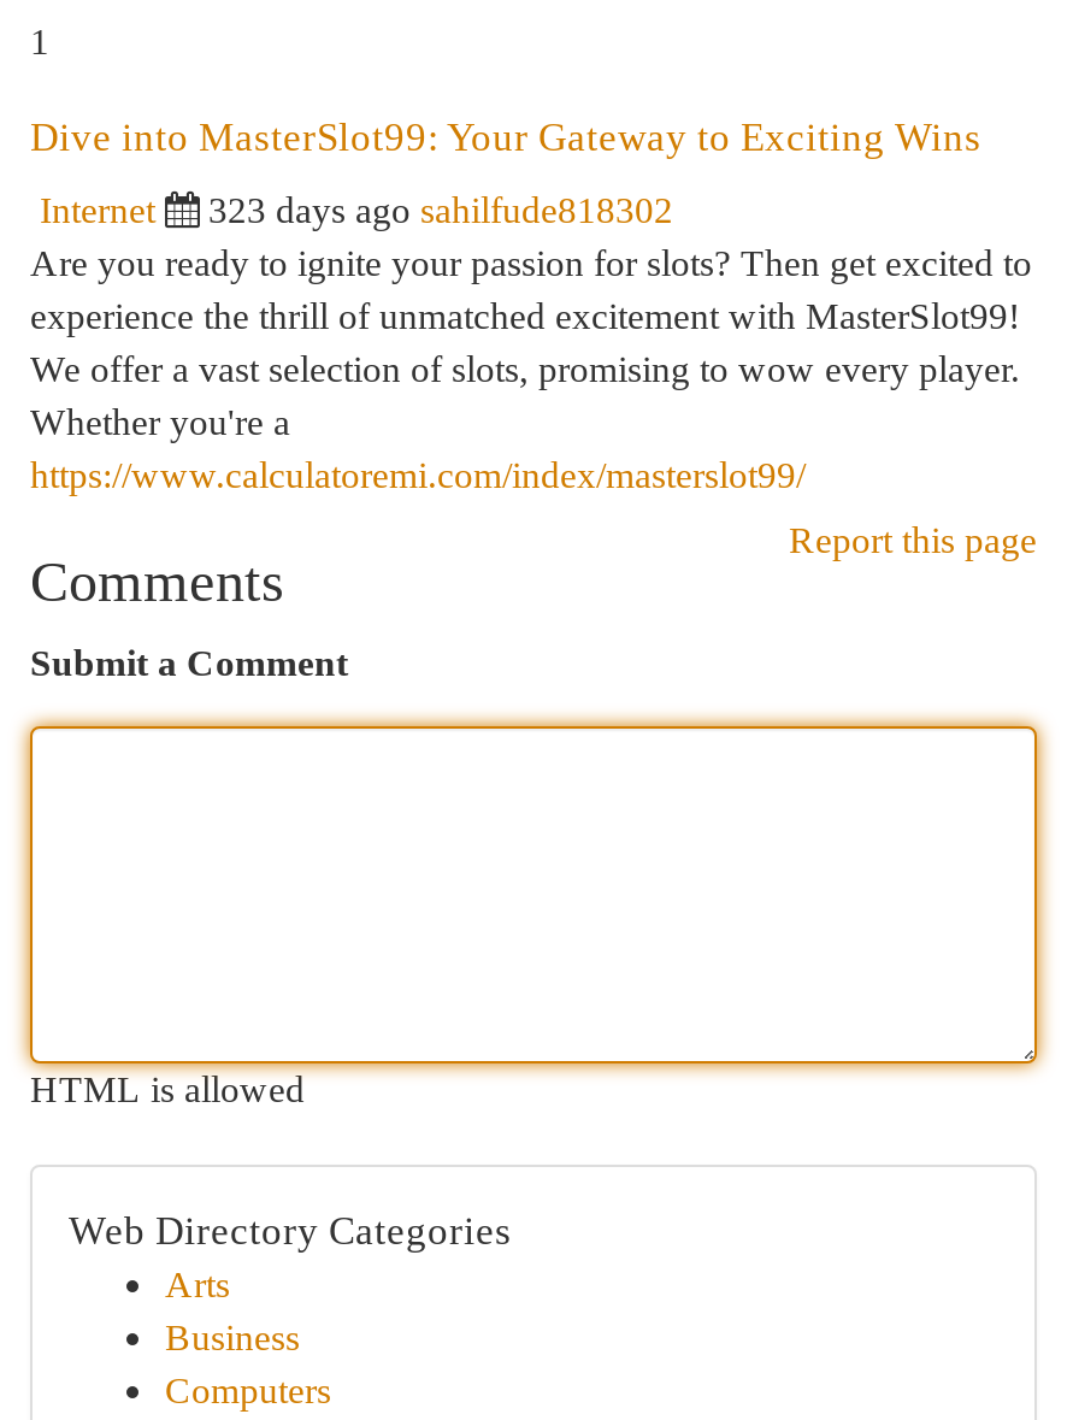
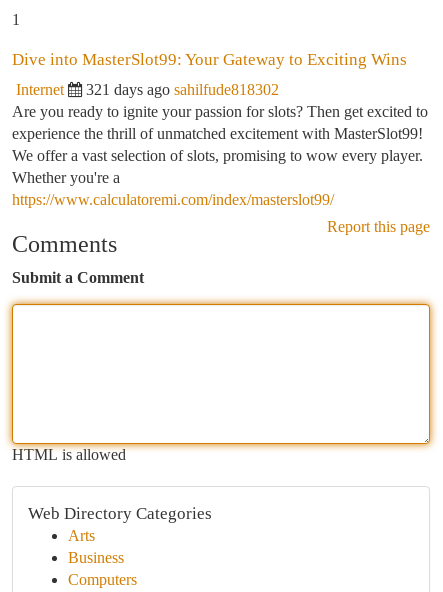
[208,189,673,230] 323 days ago sahilfude818302 -> [86,81,279,98] 321 days ago sahilfude818302

